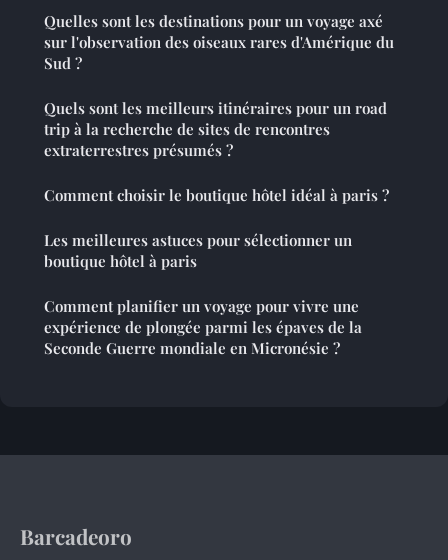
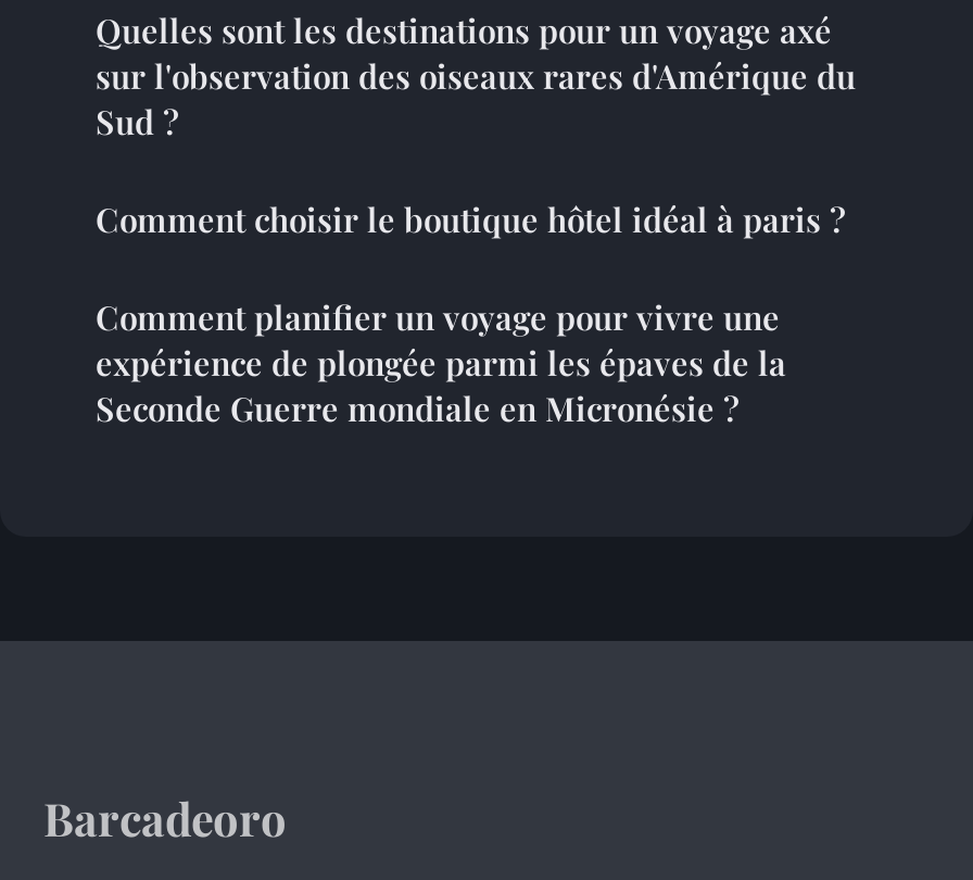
[44,98,387,160] Quels sont les meilleurs itinéraires pour un road | trip à la recherche de sites de rencontres | extraterrestres présumés ? -> none
[44,230,352,271] Les meilleures astuces pour sélectionner un | boutique hôtel à paris -> none

